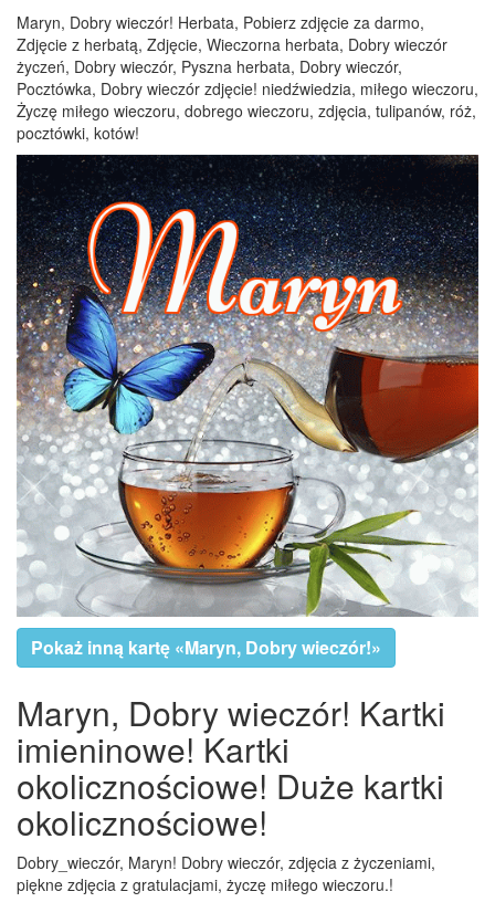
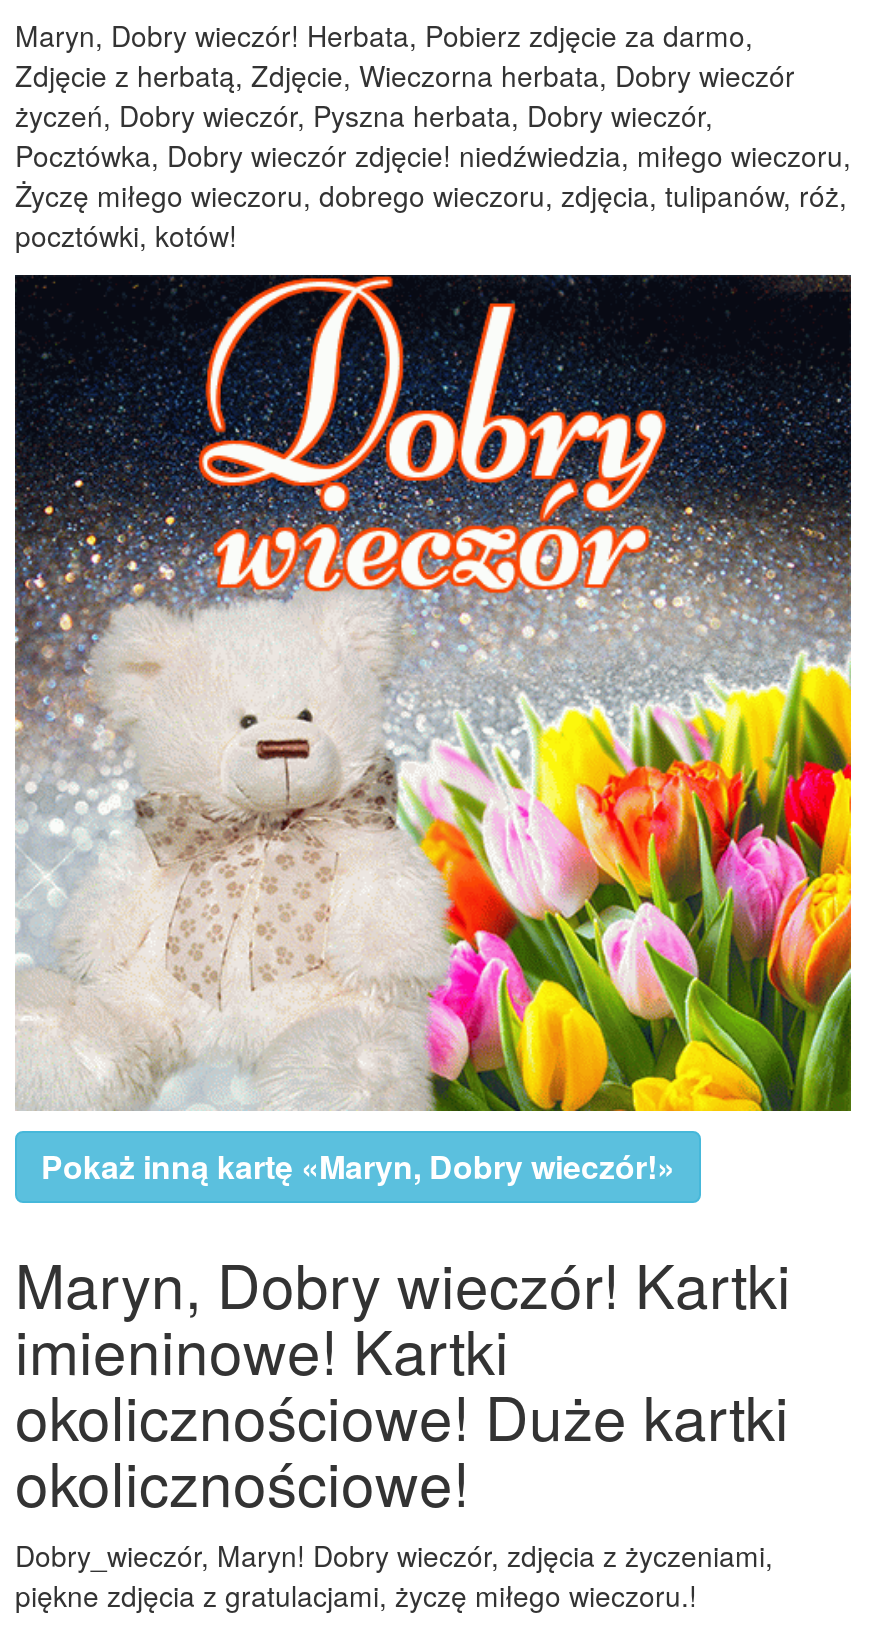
[18,155,480,618] [image] -> [15,275,853,1113] [image]

